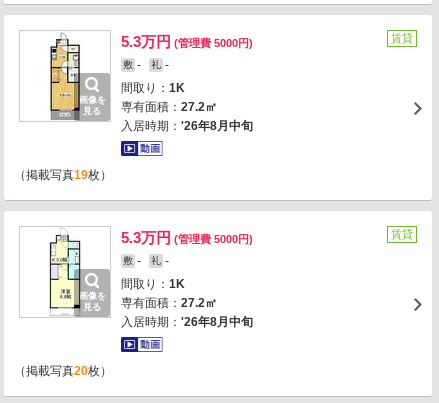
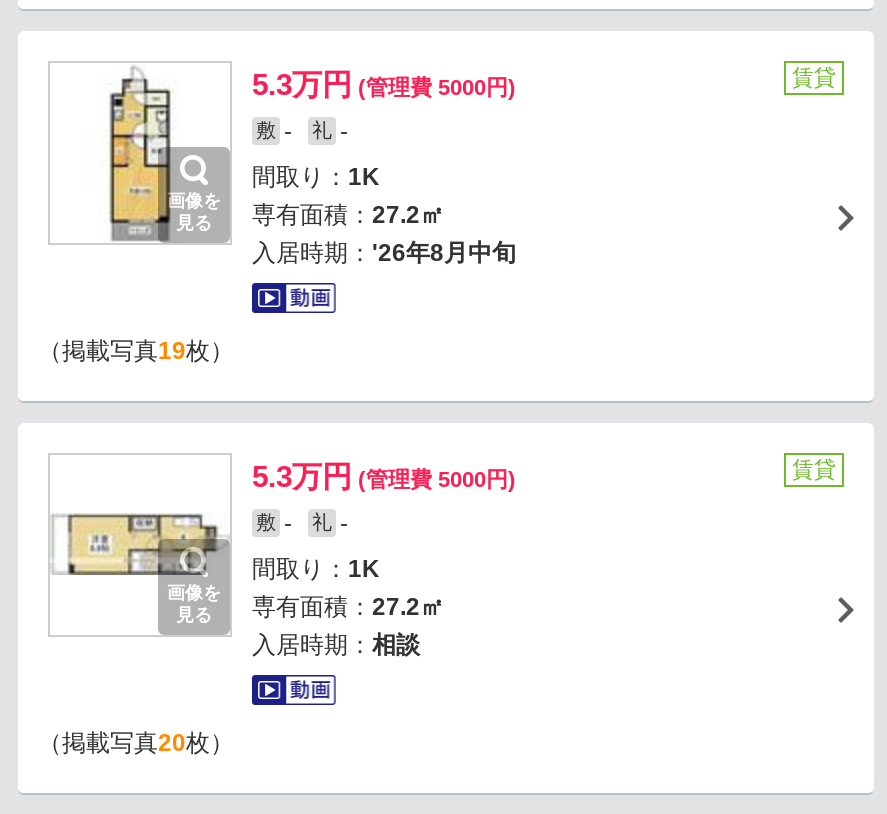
[20,229,253,329] [image] | 入居時期：'26年8月中旬 -> [50,469,420,659] [image] | 入居時期：相談

